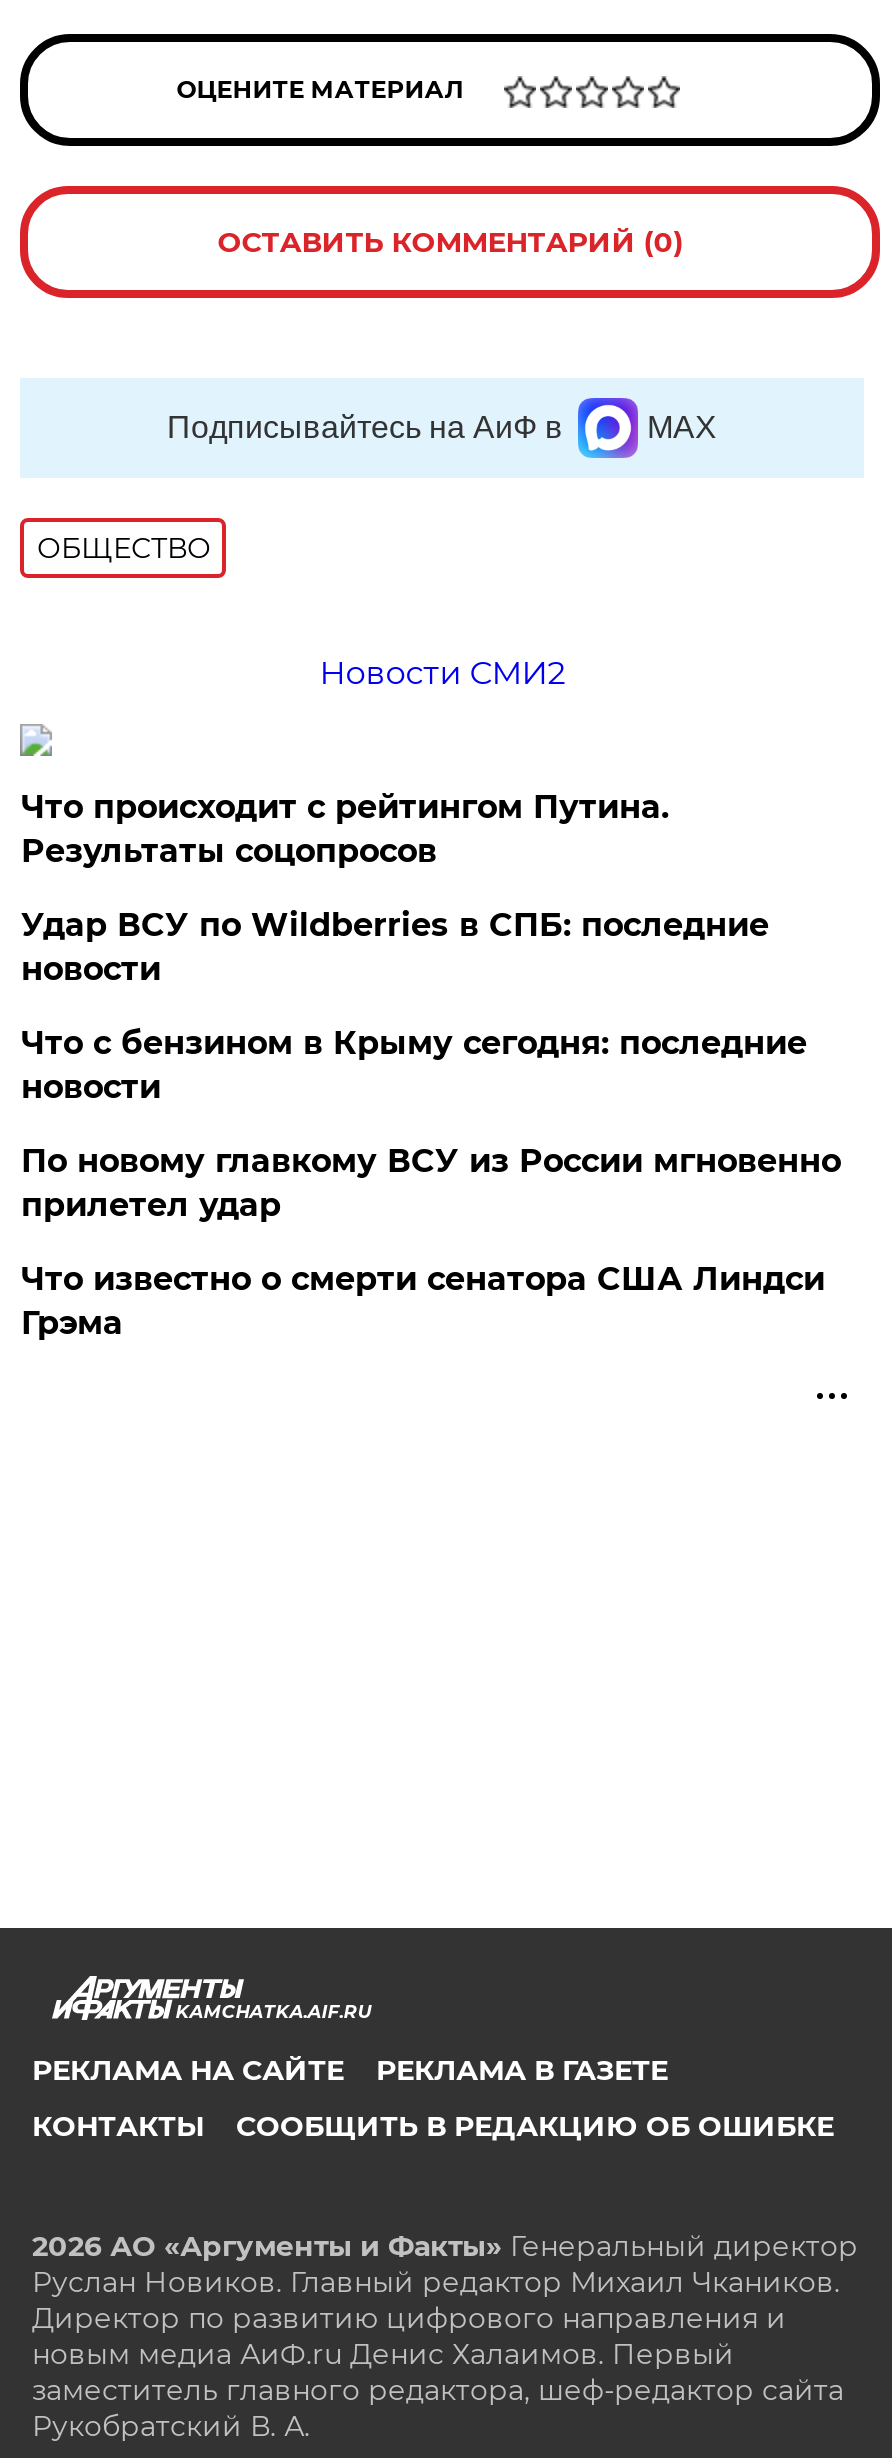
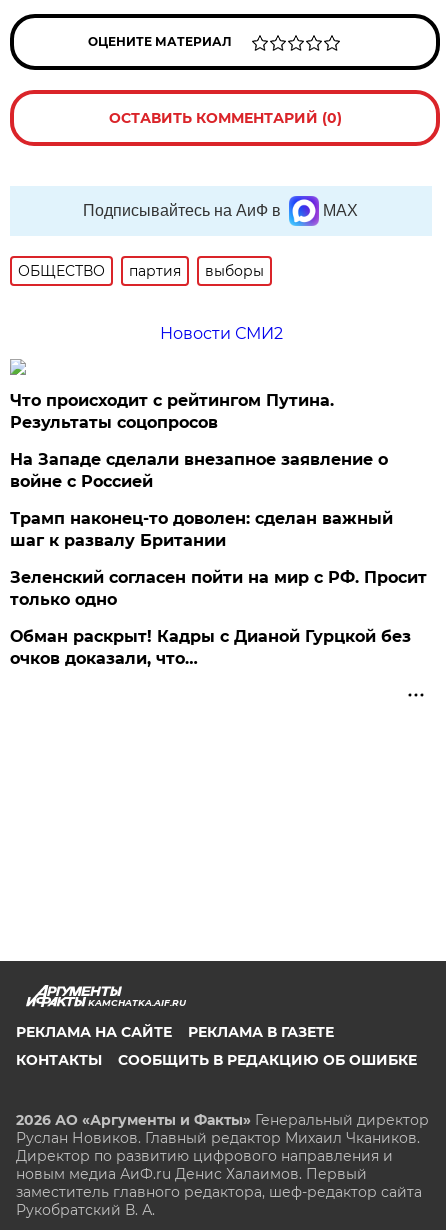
none -> [129,262,264,280] партия | выборы
[21,906,769,988] Удар ВСУ по Wildberries в СПБ: последние | новости -> [10,450,388,491] На Западе сделали внезапное заявление о | войне с Россией
[21,1024,807,1106] Что с бензином в Крыму сегодня: последние | новости -> [10,509,393,550] Трамп наконец-то доволен: сделан важный | шаг к развалу Британии
[21,1142,841,1224] По новому главкому ВСУ из России мгновенно | прилетел удар -> [10,568,427,609] Зеленский согласен пойти на мир с РФ. Просит | только одно
[21,1260,825,1342] Что известно о смерти сенатора США Линдси | Грэма -> [10,627,411,668] Обман раскрыт! Кадры с Дианой Гурцкой без | очков доказали, что…

